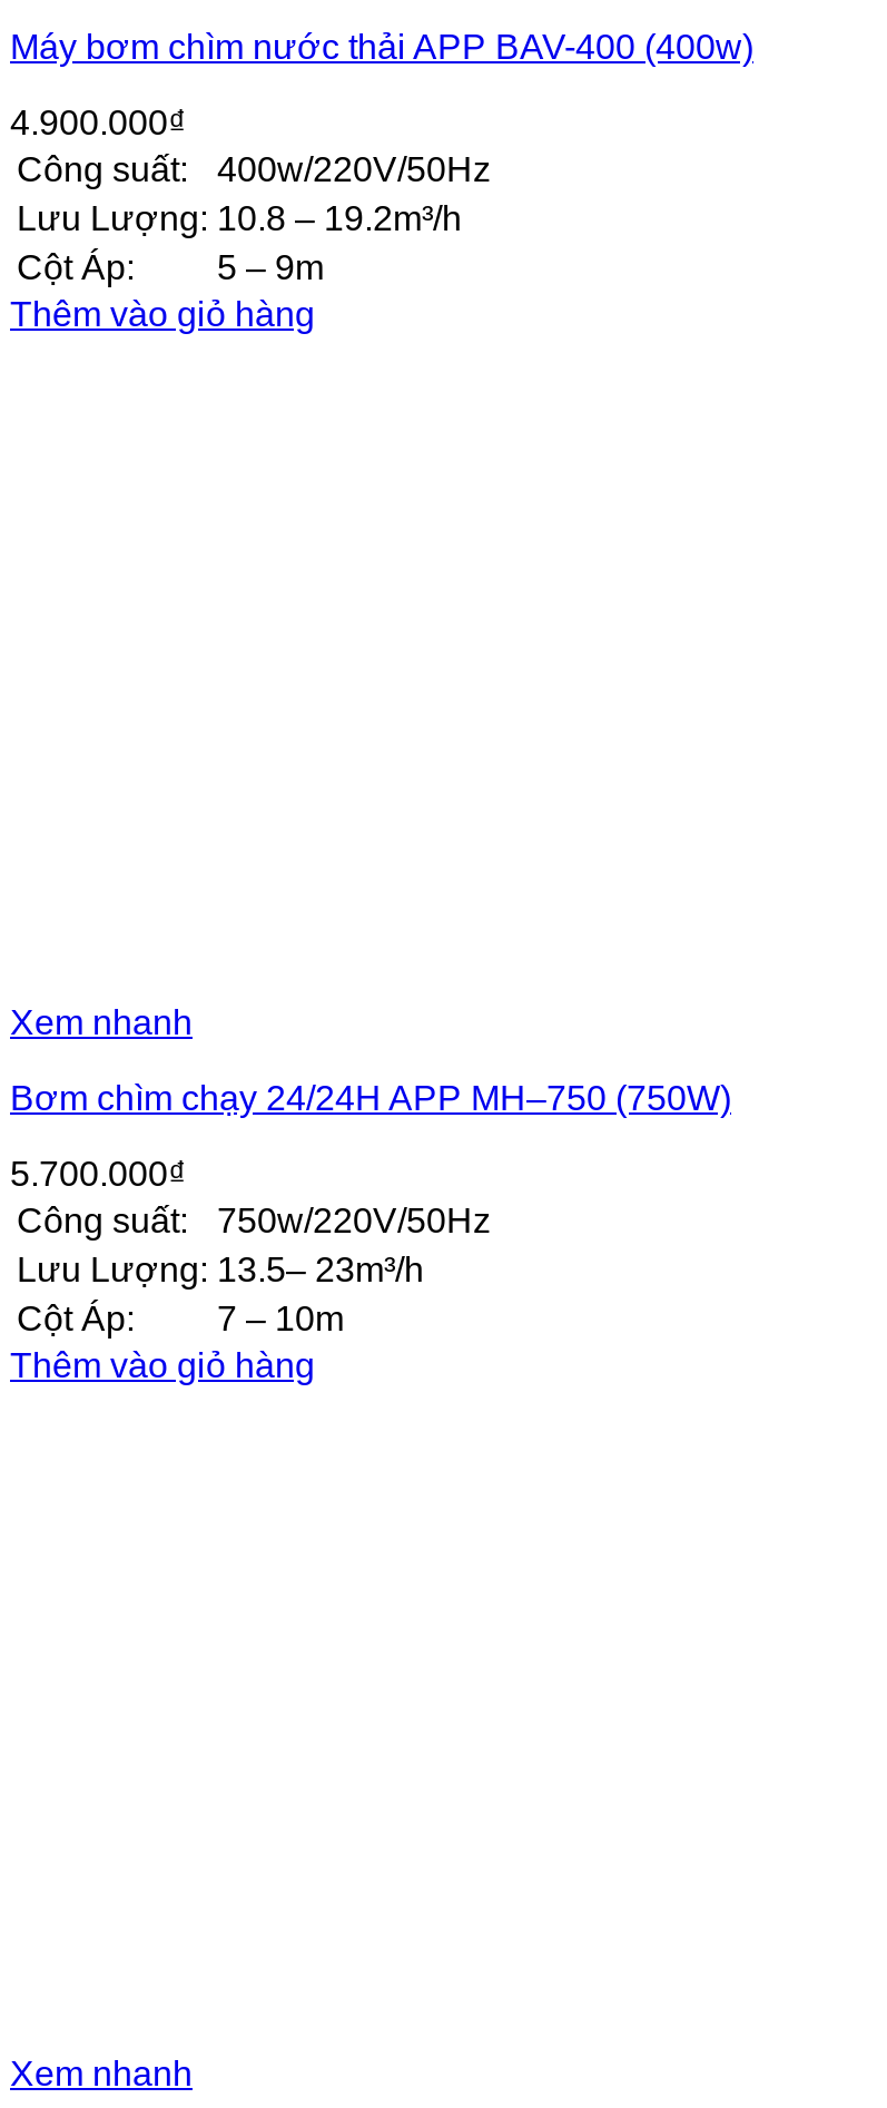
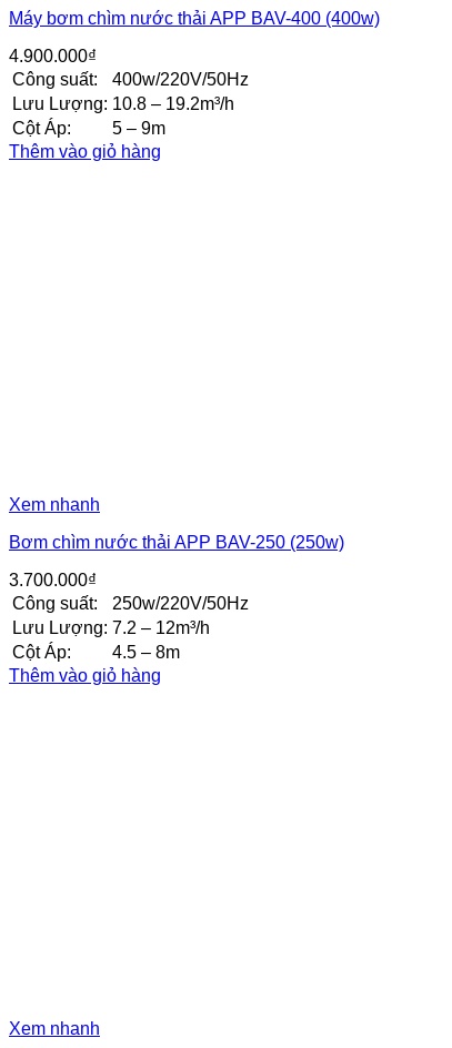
[10,1080,731,1117] Bơm chìm chạy 24/24H APP MH–750 (750W) -> [9,533,344,552] Bơm chìm nước thải APP BAV-250 (250w)
[10,1155,186,1193] 5.700.000₫ -> [9,571,97,590] 3.700.000₫
[17,1202,491,1289] 750w/220V/50Hz | Lưu Lượng: 13.5– 23m³/h -> [12,594,249,637] 250w/220V/50Hz | Lưu Lượng: 7.2 – 12m³/h
[217,1300,344,1338] 7 – 10m -> [112,643,180,662] 4.5 – 8m

